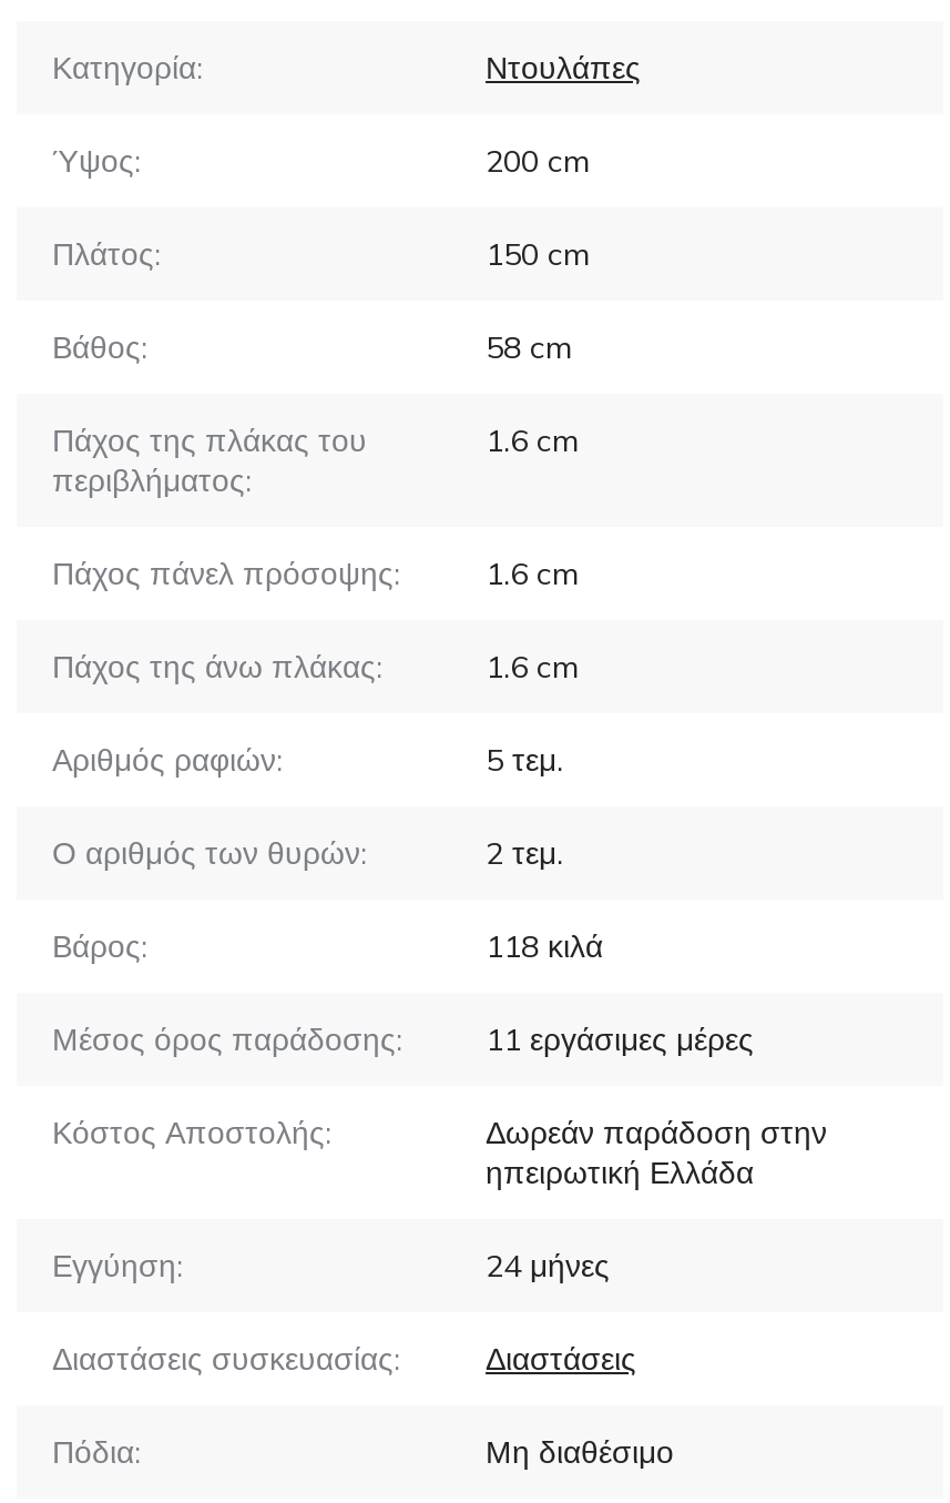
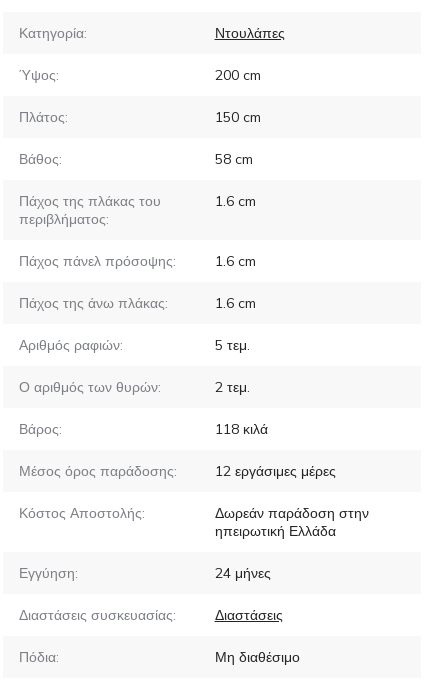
[486,1019,754,1059] 11 εργάσιμες μέρες -> [214,462,335,480] 12 εργάσιμες μέρες

